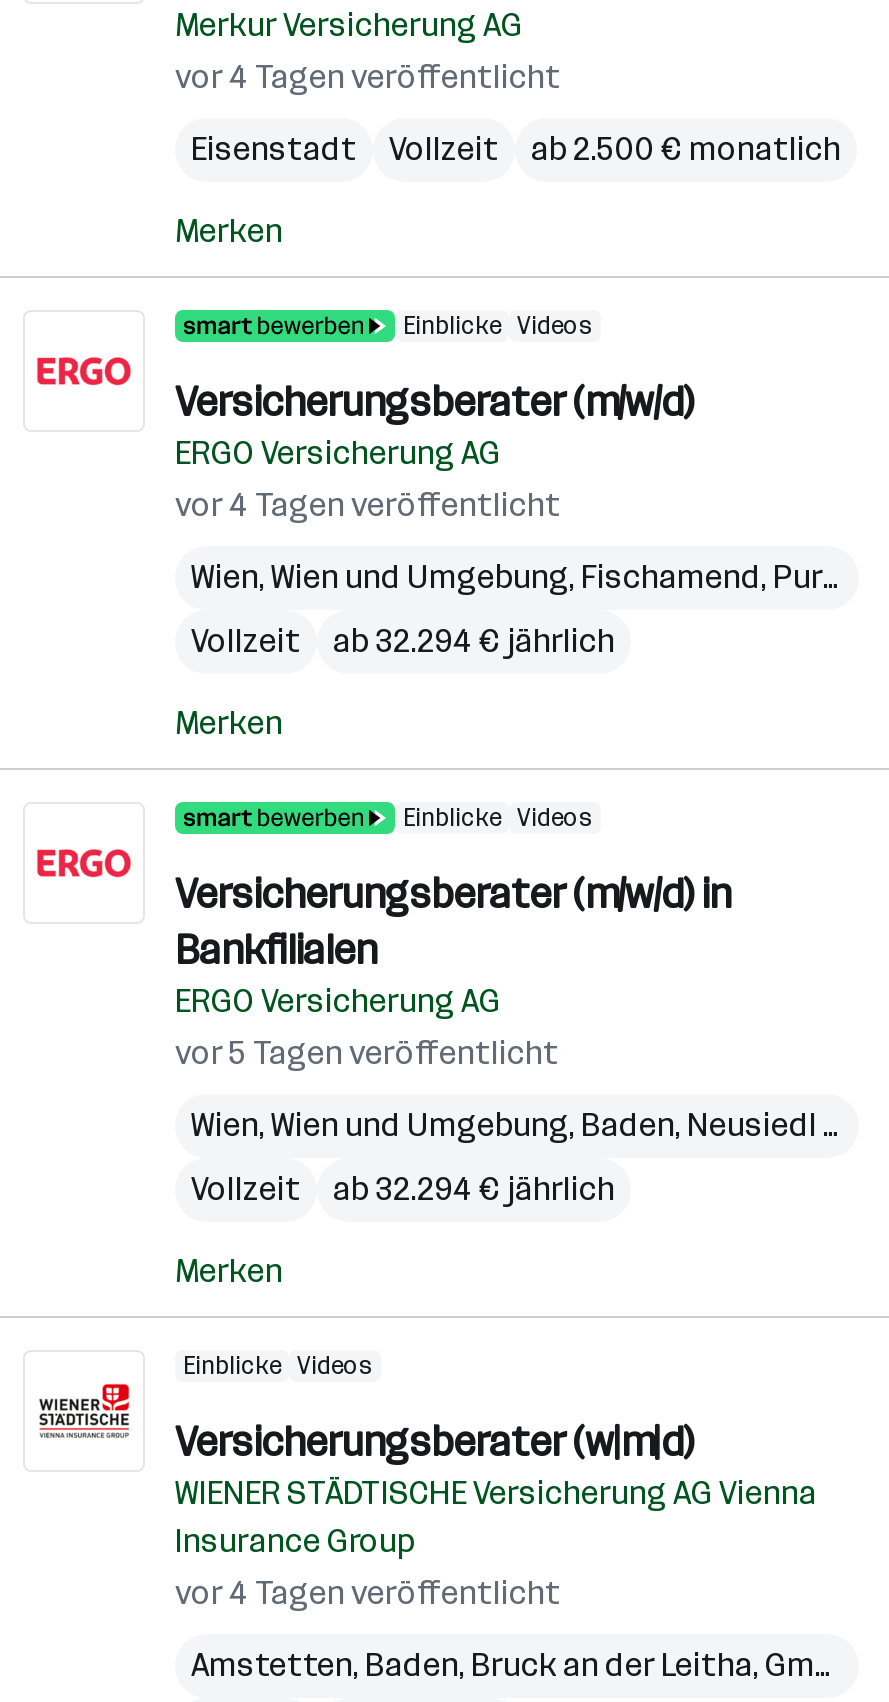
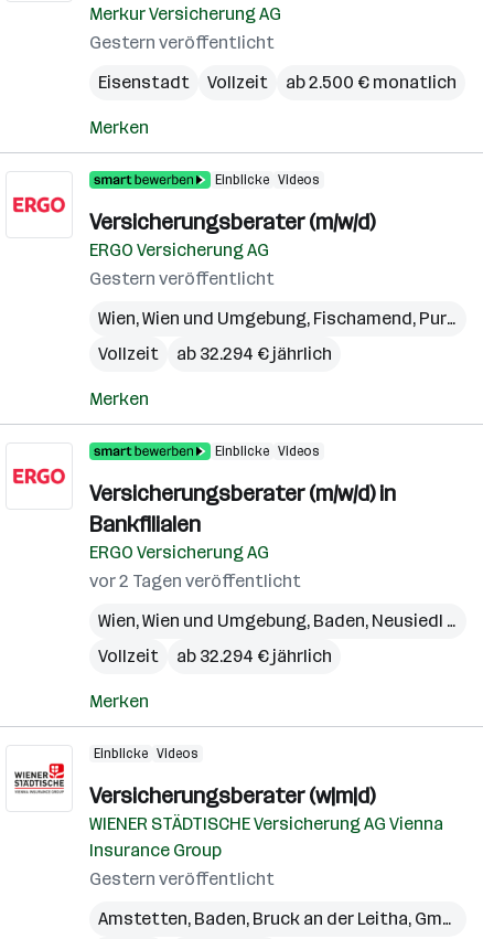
[175,58,561,96] vor 4 Tagen veröffentlicht -> [89,32,275,53] Gestern veröffentlicht
[175,486,561,524] vor 4 Tagen veröffentlicht -> [89,268,275,289] Gestern veröffentlicht
[175,1034,559,1072] vor 5 Tagen veröffentlicht -> [89,570,301,591] vor 2 Tagen veröffentlicht
[175,1574,561,1612] vor 4 Tagen veröffentlicht -> [89,868,275,889] Gestern veröffentlicht

